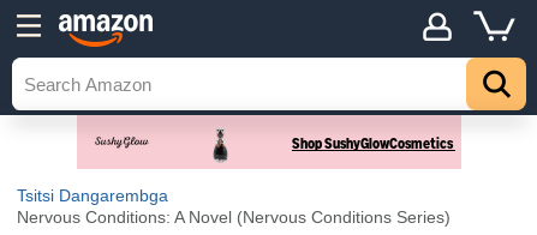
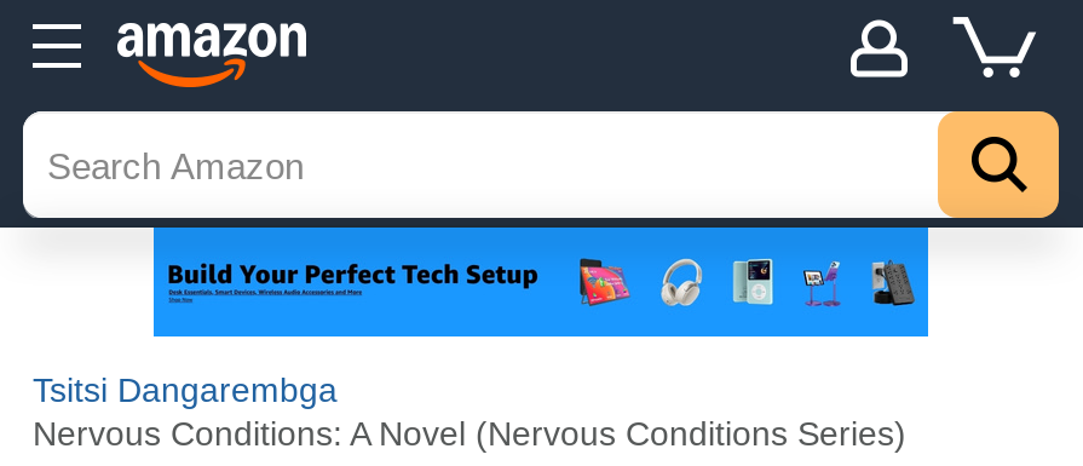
[77,114,461,169] [image] -> [151,225,931,339] [image]

